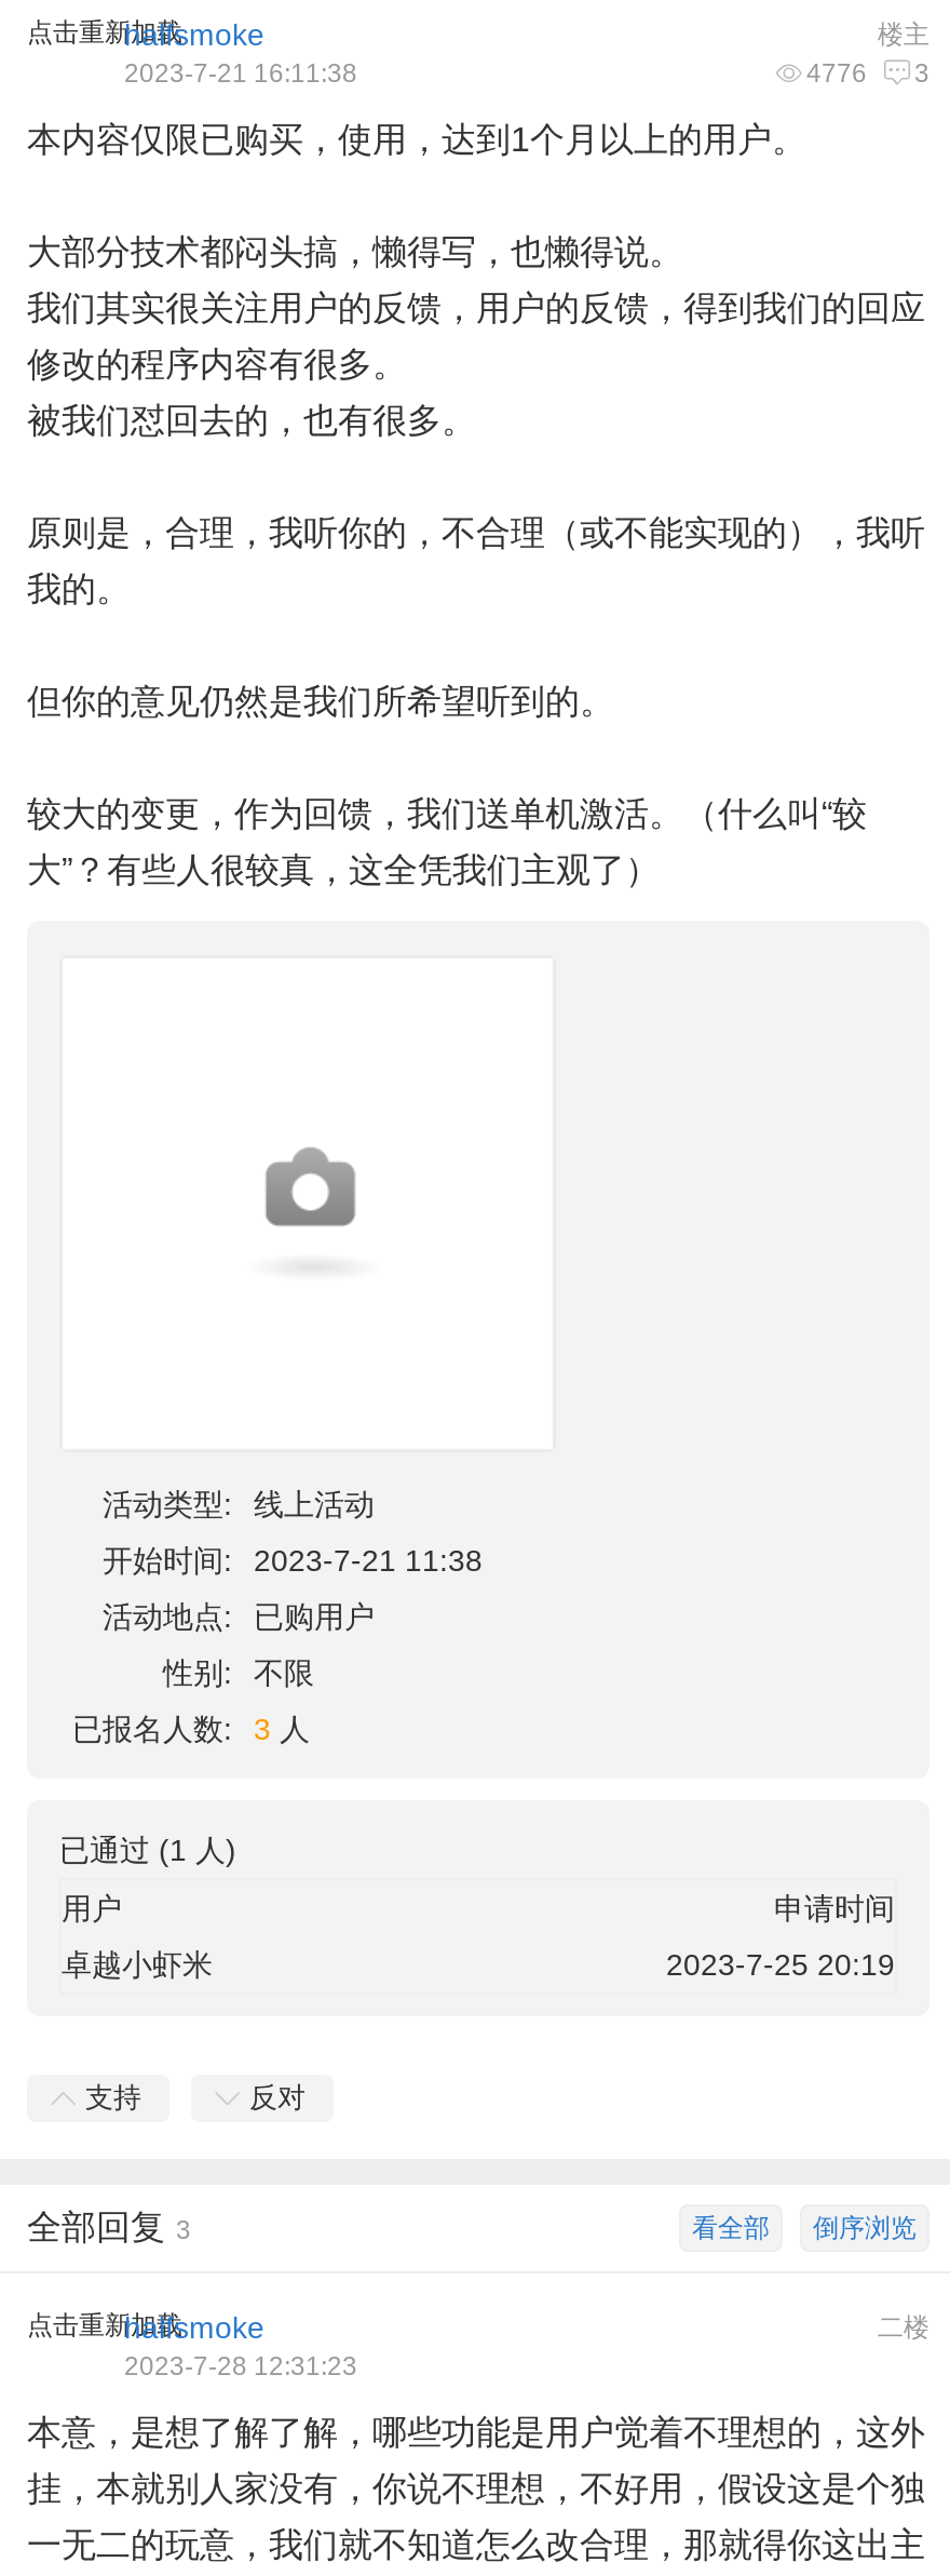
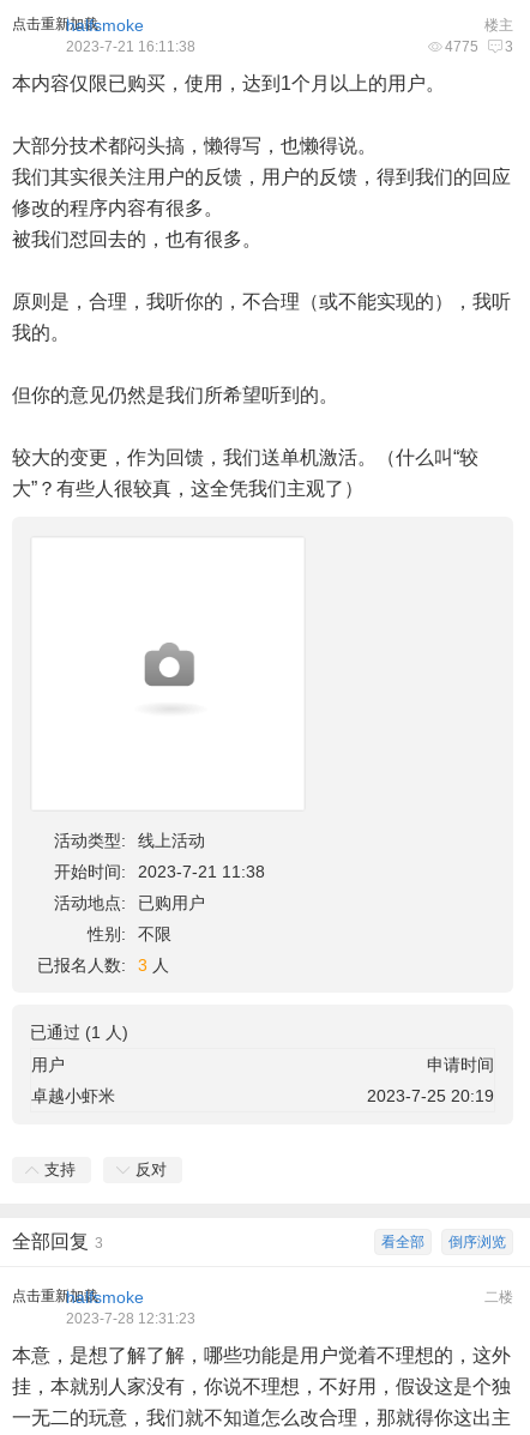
[806,58,929,89] 4776 3 -> [445,38,513,55] 4775 3

